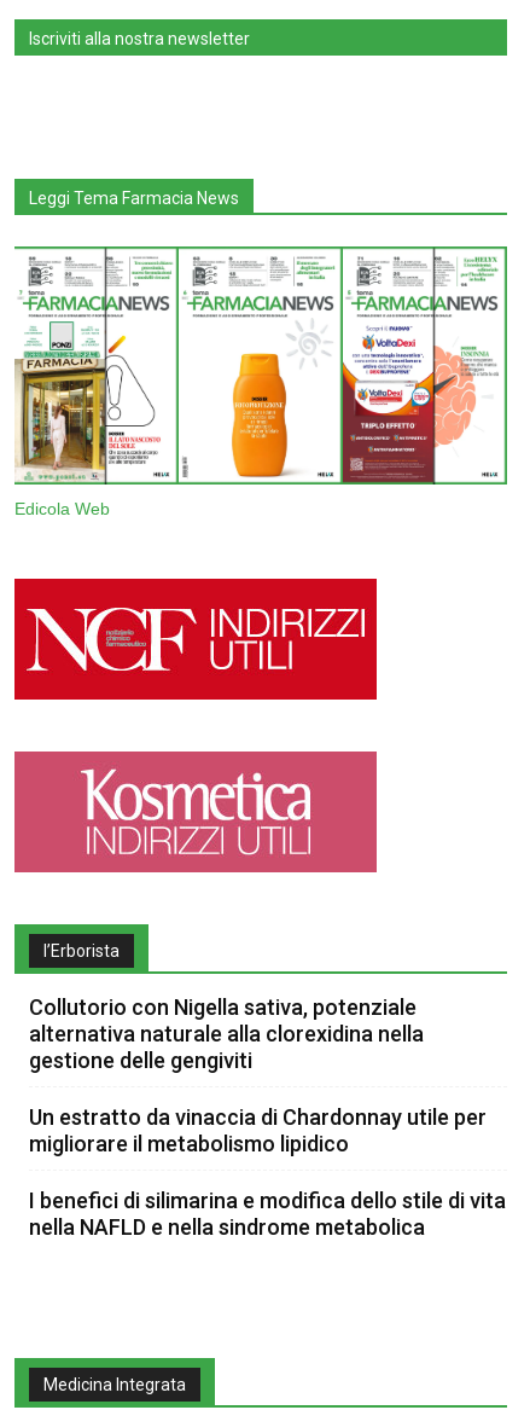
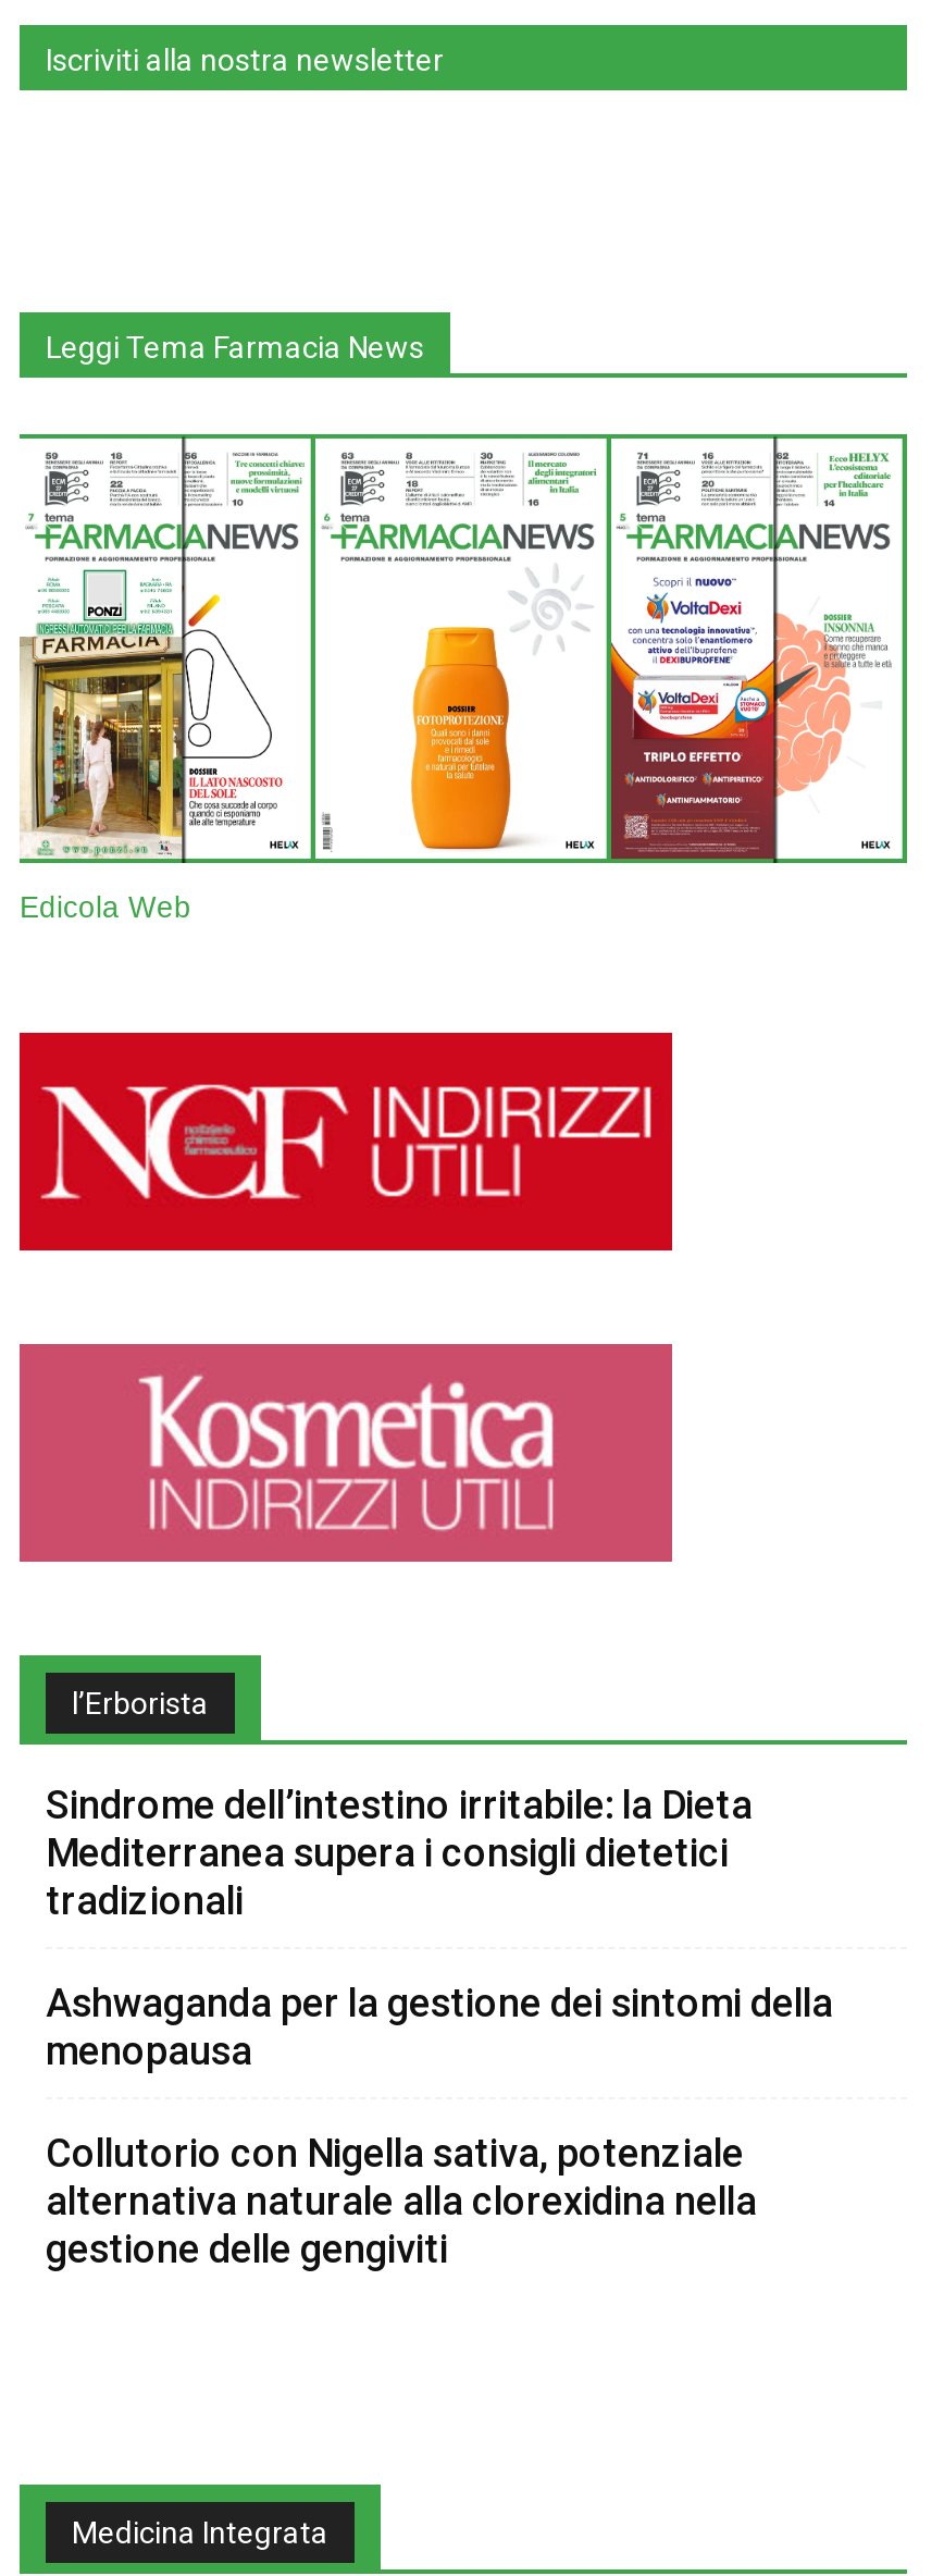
none -> [46,1781,833,2073] Sindrome dell’intestino irritabile: la Dieta | Mediterranea supera i consigli dietetici | tradizionali | Ashwaganda per la gestione dei sintomi della | menopausa
moved [29,994,424,1073] -> [46,2129,757,2271]: Collutorio con Nigella sativa, potenziale | alternativa naturale alla clorexidina nella | gestione delle gengiviti
[29,1104,506,1239] Un estratto da vinaccia di Chardonnay utile per | migliorare il metabolismo lipidico | I benefici di silimarina e modifica dello stile di vita | nella NAFLD e nella sindrome metabolica -> none

